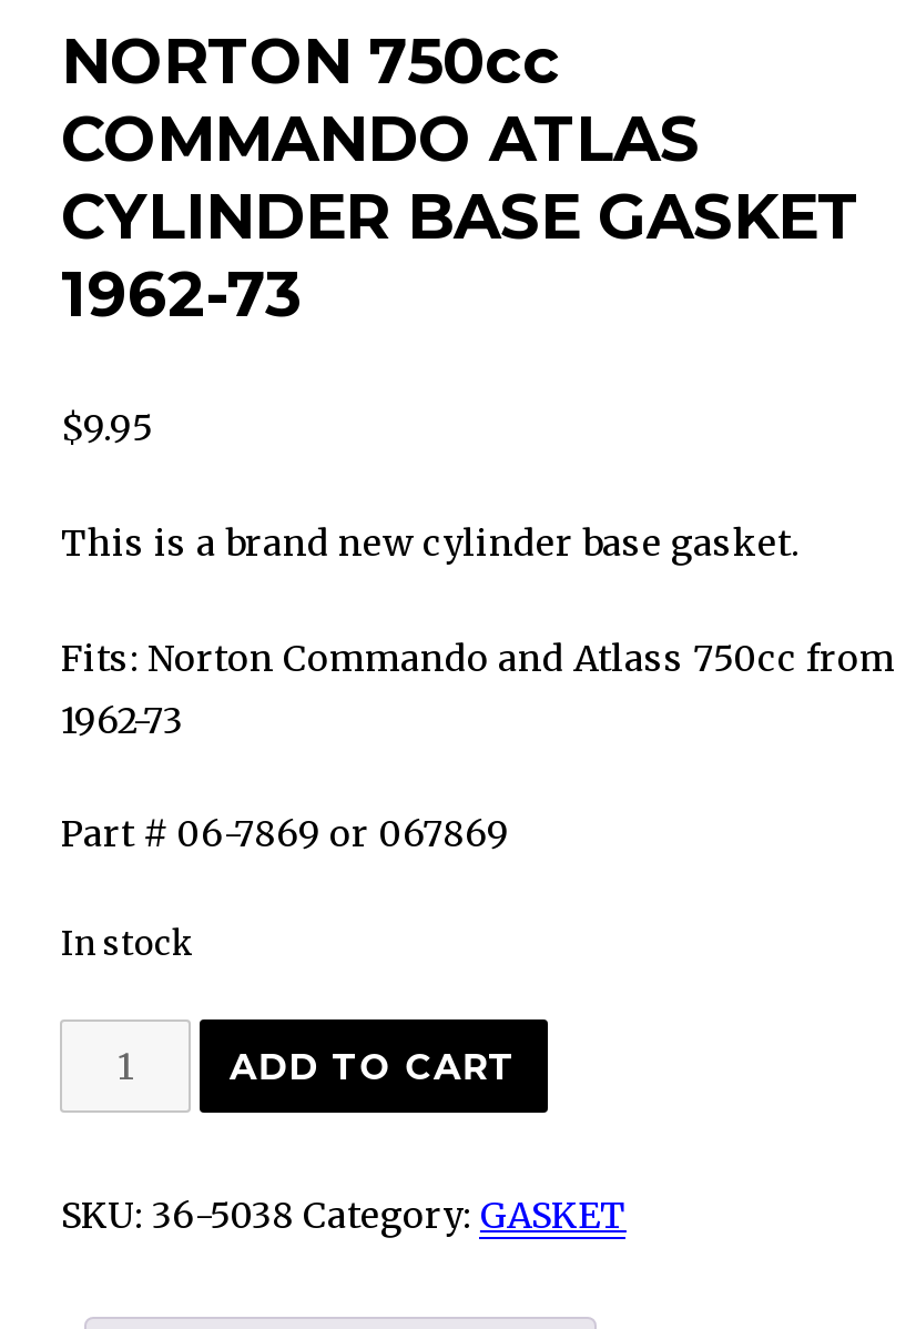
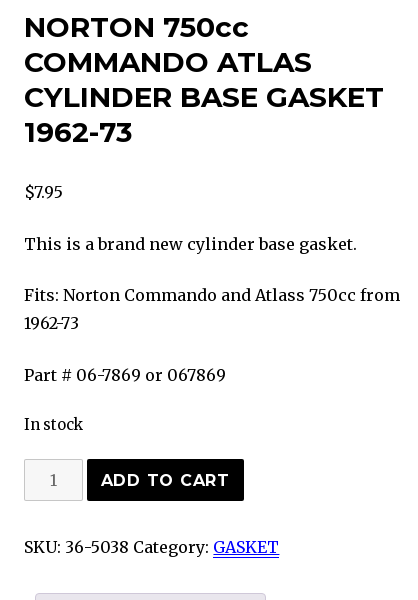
[61,406,152,450] $9.95 -> [24,182,63,202] $7.95

